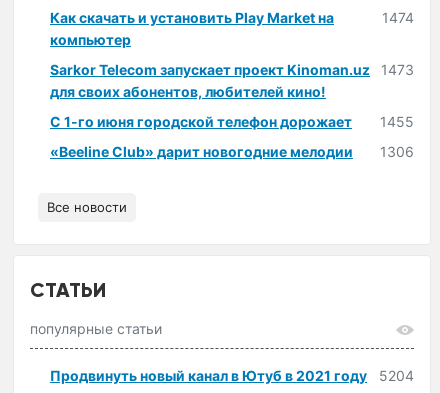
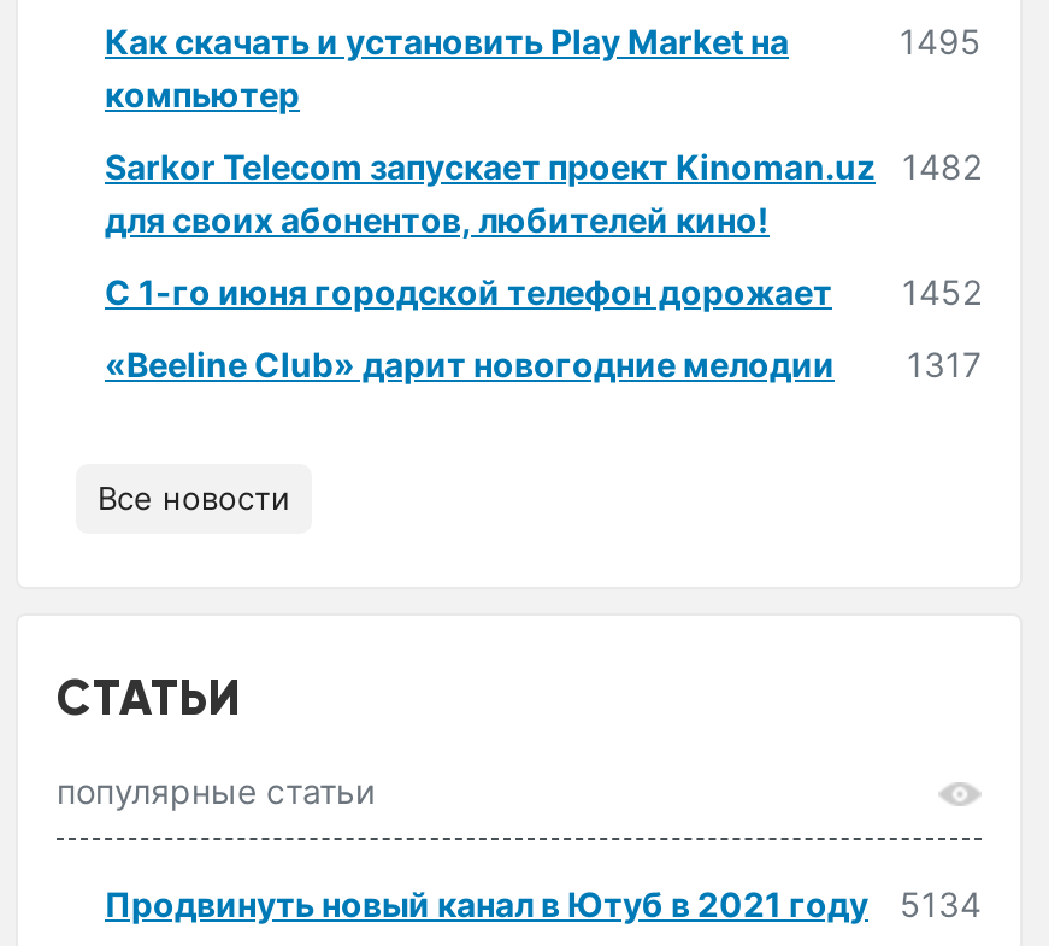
[382,9,414,26] 1474 -> [900,21,982,62] 1495
[50,61,414,78] Sarkor Telecom запускает проект Kinoman.uz 1473 -> [105,146,982,187] Sarkor Telecom запускает проект Kinoman.uz 1482
[50,113,414,130] С 1-го июня городской телефон дорожает 1455 -> [105,272,982,313] С 1-го июня городской телефон дорожает 1452
[50,143,414,160] «Beeline Club» дарит новогодние мелодии 1306 -> [105,344,982,385] «Beeline Club» дарит новогодние мелодии 1317
[50,367,414,384] Продвинуть новый канал в Ютуб в 2021 году 5204 -> [105,884,982,925] Продвинуть новый канал в Ютуб в 2021 году 5134

